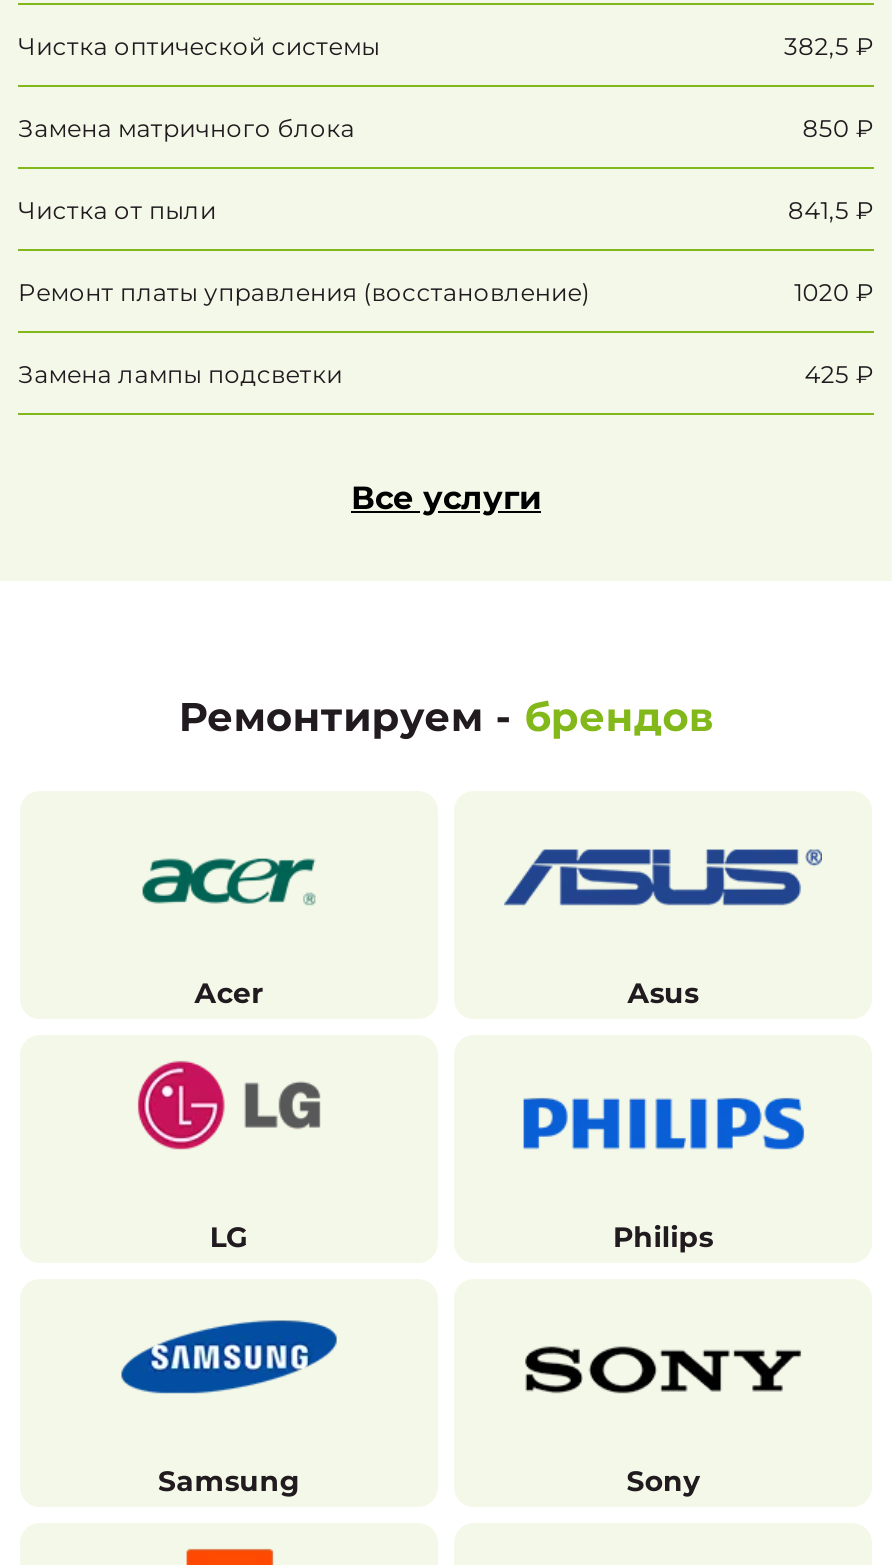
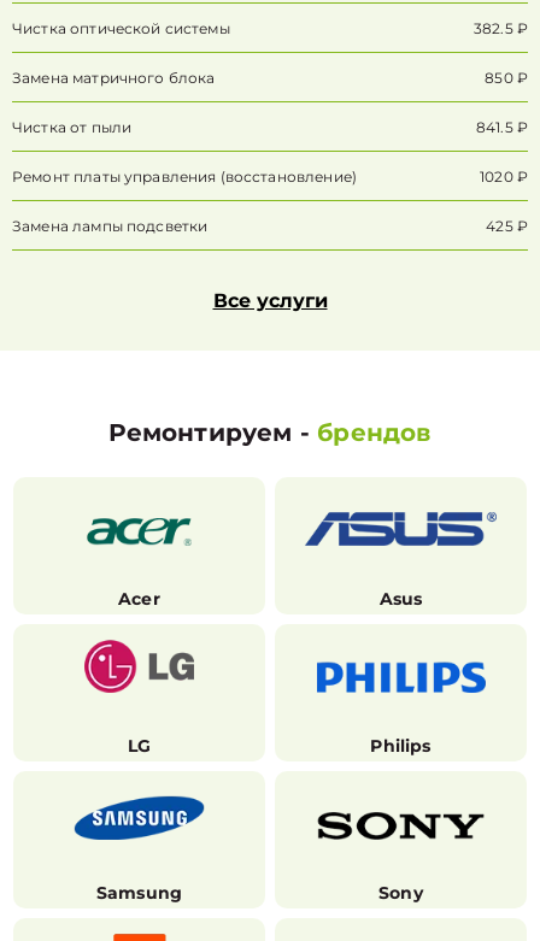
[784,31,874,61] 382,5 ₽ -> [474,19,528,37] 382.5 ₽
[788,195,874,225] 841,5 ₽ -> [476,118,528,136] 841.5 ₽

